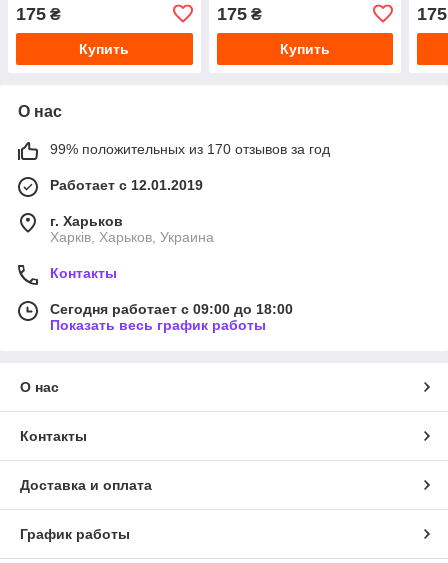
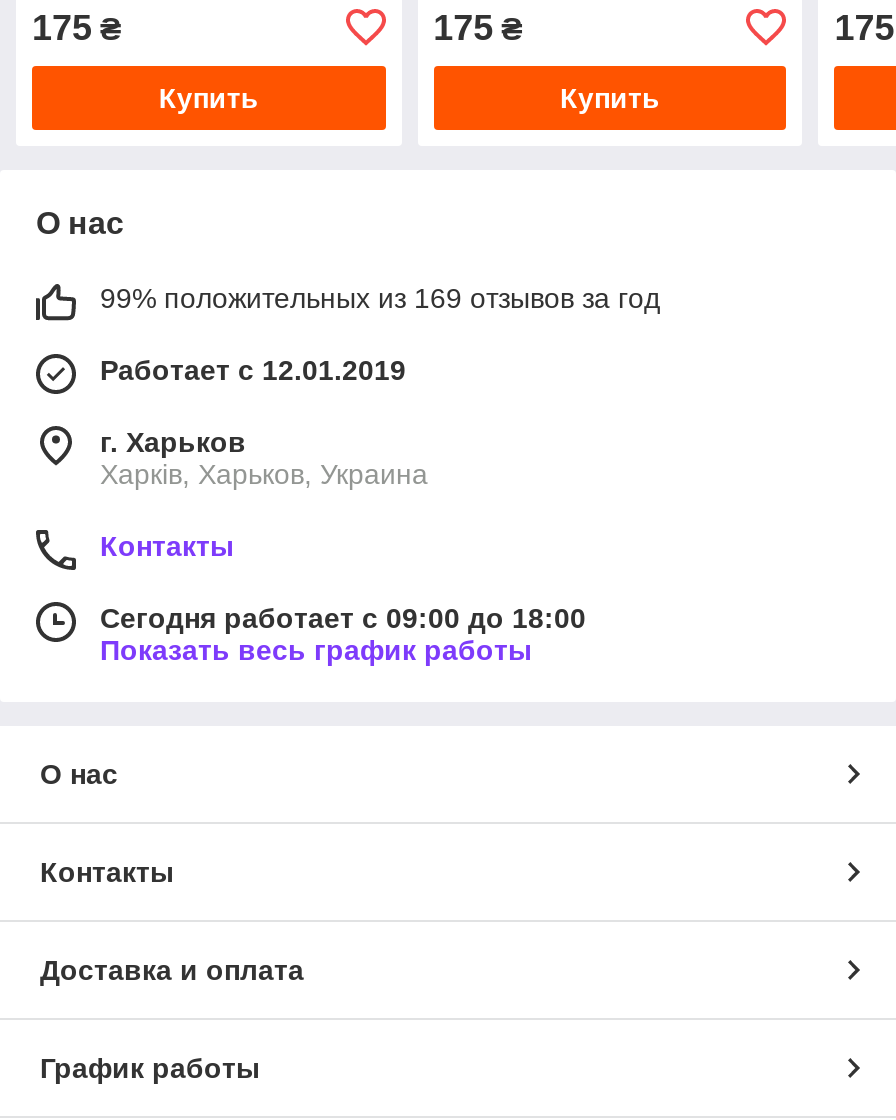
[50,141,330,157] 99% положительных из 170 отзывов за год -> [100,281,660,313] 99% положительных из 169 отзывов за год

